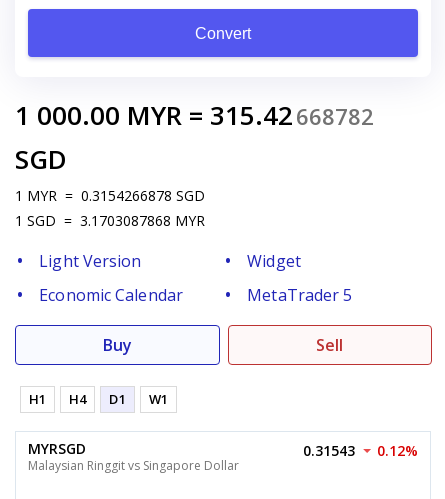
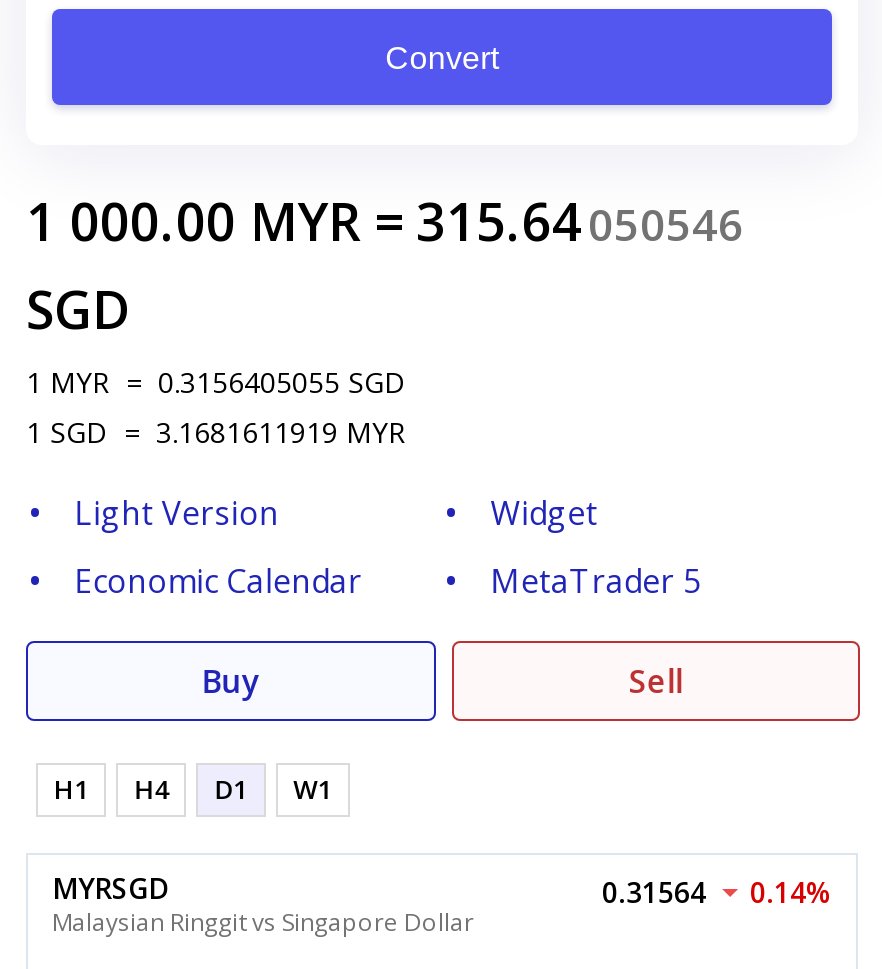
[15,97,374,133] 1 000.00 MYR = 315.42 668782 -> [26,185,744,257] 1 000.00 MYR = 315.64 050546
[15,186,205,205] 1 MYR = 0.3154266878 SGD -> [26,363,406,401] 1 MYR = 0.3156405055 SGD
[15,211,205,230] 1 SGD = 3.1703087868 MYR -> [26,413,406,451] 1 SGD = 3.1681611919 MYR
[303,441,355,460] 0.31543 -> [602,873,706,911] 0.31564
[377,441,418,460] 0.12% -> [750,873,832,911] 0.14%

